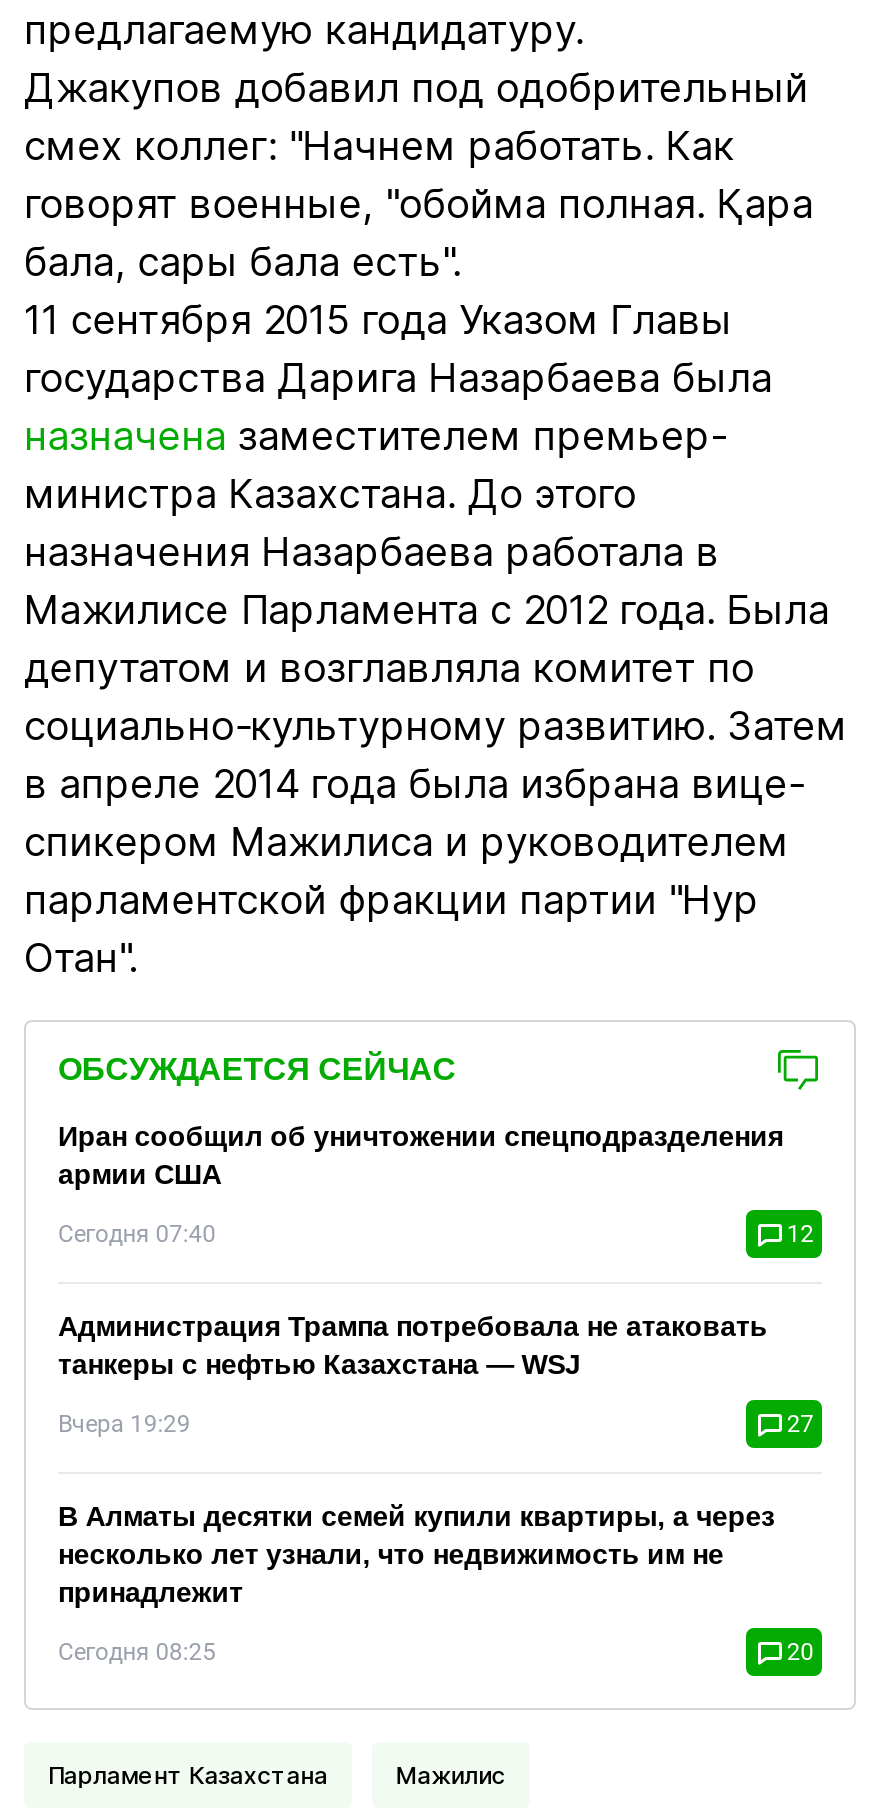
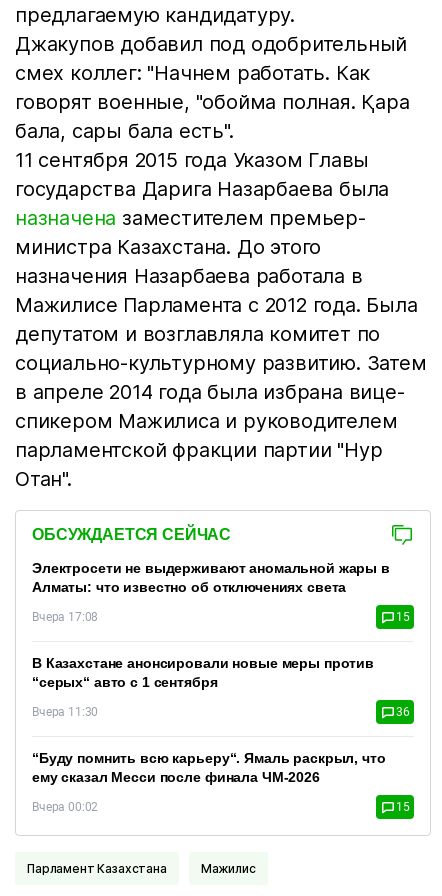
[58,1120,783,1190] Иран сообщил об уничтожении спецподразделения | армии США -> [32,560,390,595] Электросети не выдерживают аномальной жары в | Алматы: что известно об отключениях света
[58,1220,814,1248] Сегодня 07:40 | 12 -> [32,610,410,624] Вчера 17:08 | 15
[58,1310,767,1380] Администрация Трампа потребовала не атаковать | танкеры с нефтью Казахстана — WSJ -> [32,655,374,690] В Казахстане анонсировали новые меры против | “серых“ авто с 1 сентября
[58,1410,814,1438] Вчера 19:29 | 27 -> [32,705,410,719] Вчера 11:30 | 36
[58,1500,775,1608] В Алматы десятки семей купили квартиры, а через | несколько лет узнали, что недвижимость им не | принадлежит -> [32,750,385,785] “Буду помнить всю карьеру“. Ямаль раскрыл, что | ему сказал Месси после финала ЧМ-2026
[58,1638,814,1666] Сегодня 08:25 | 20 -> [32,800,410,814] Вчера 00:02 | 15

